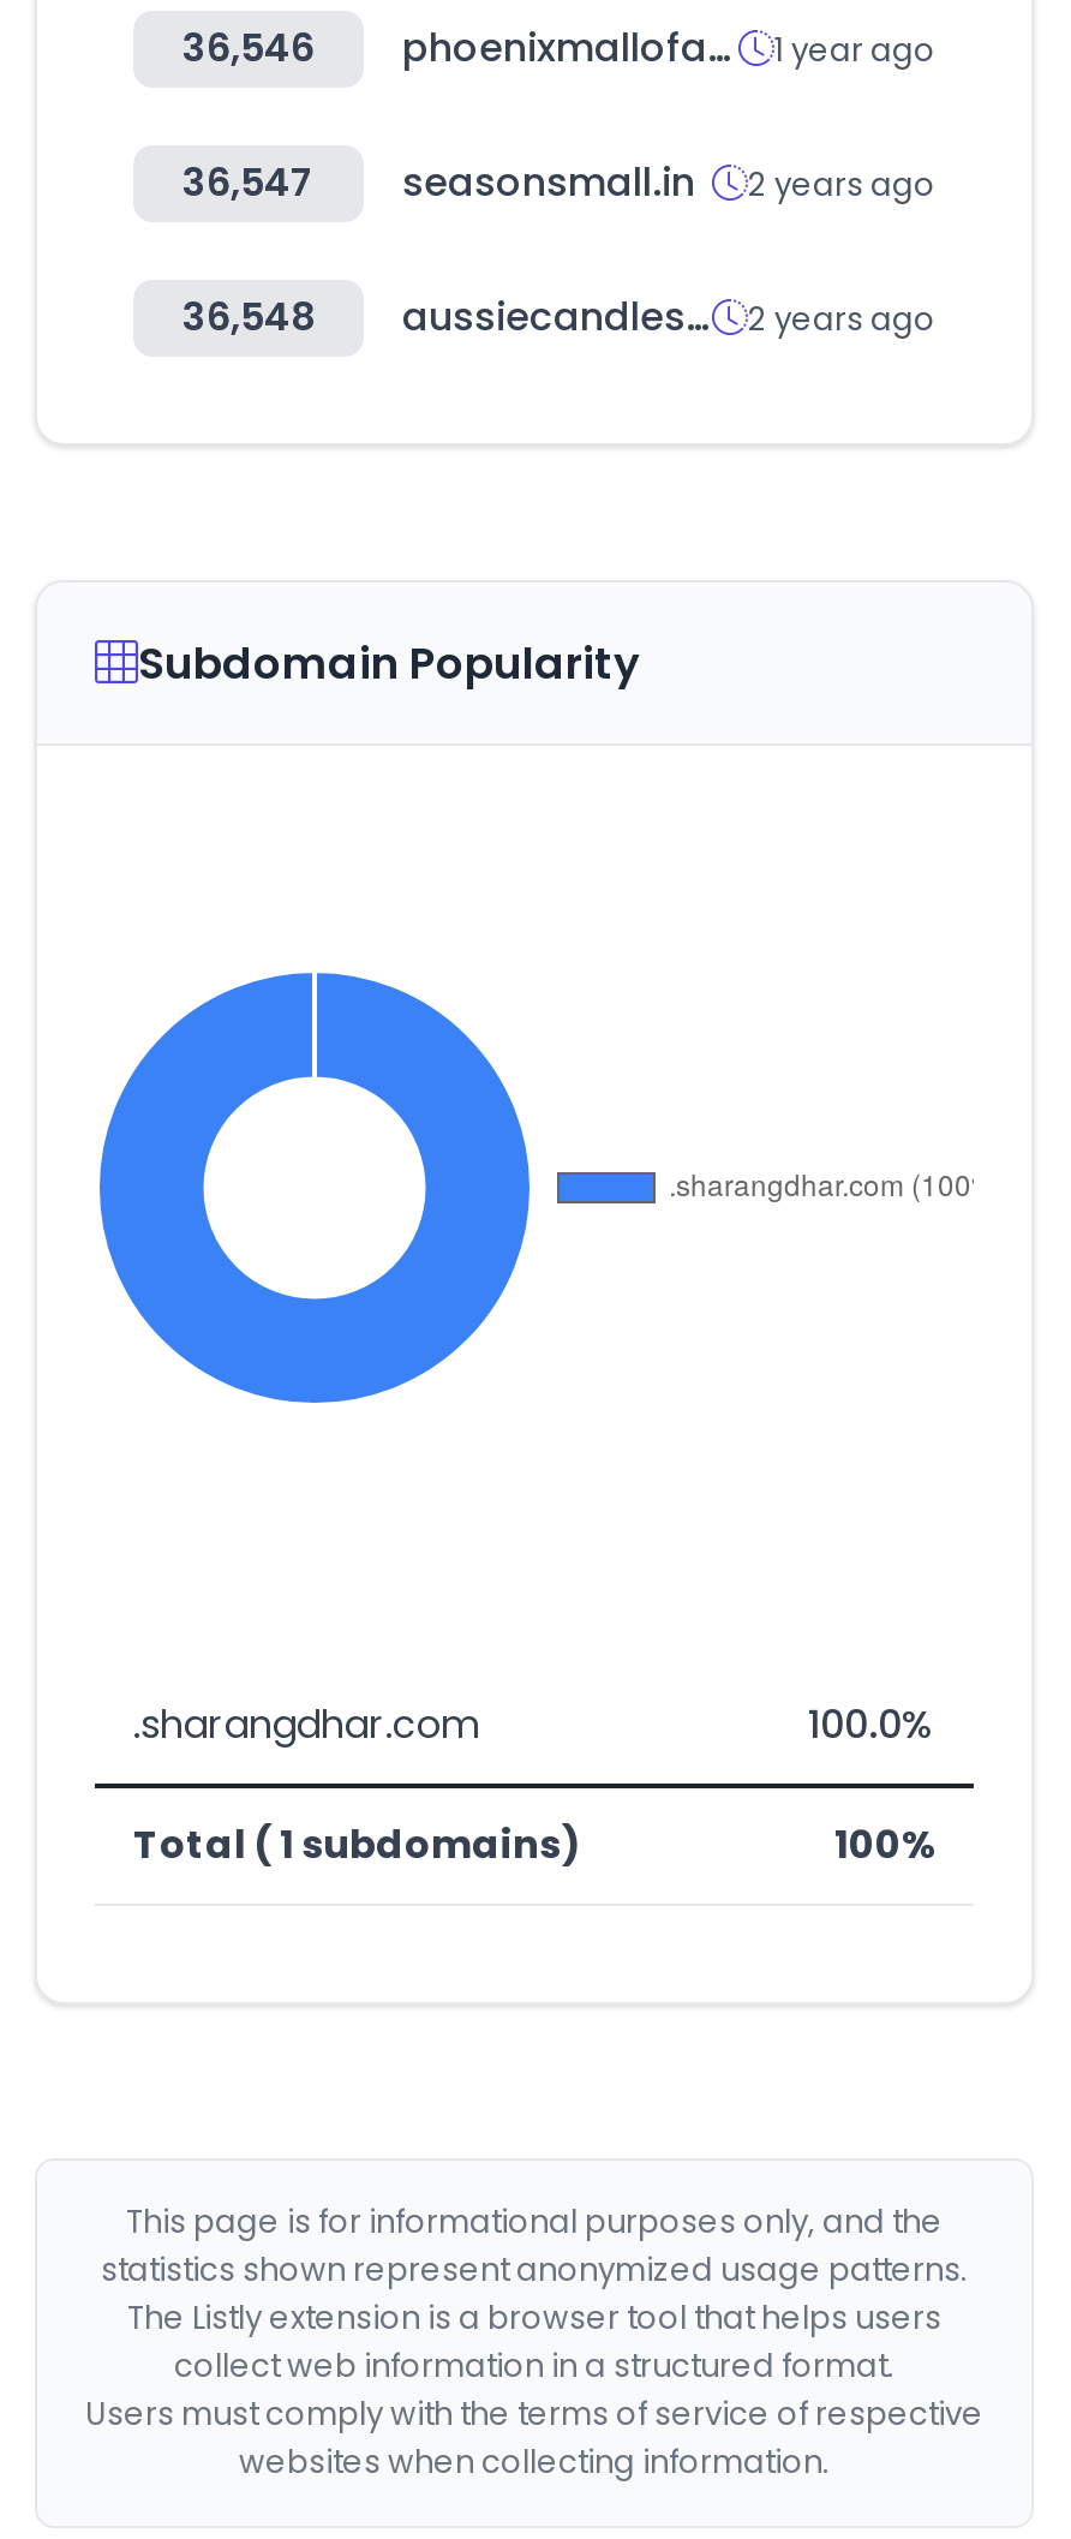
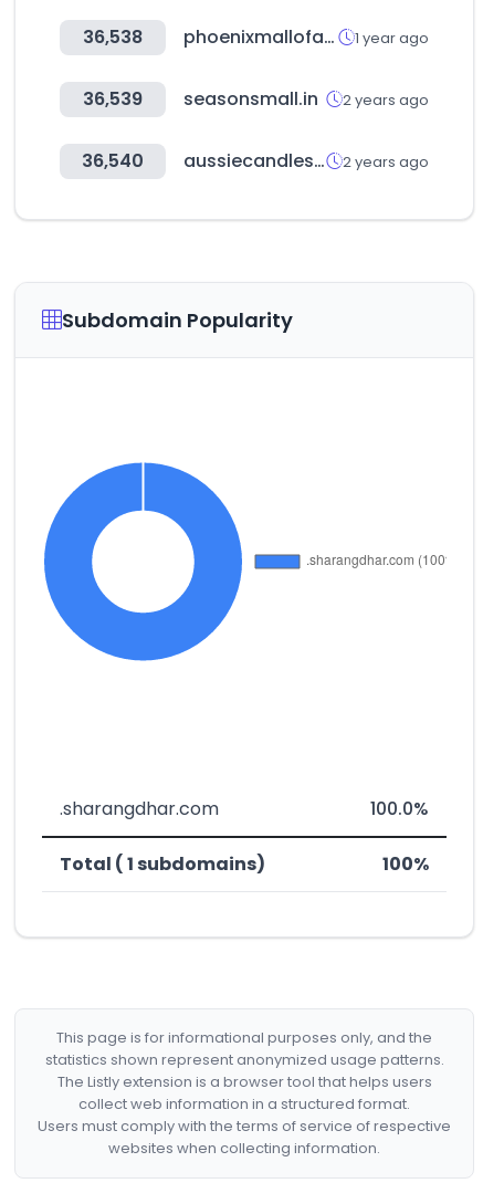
[183,20,315,76] 36,546 -> [83,24,143,50] 36,538
[183,155,935,210] 36,547 seasonsmall.in 2 years ago -> [83,86,429,112] 36,539 seasonsmall.in 2 years ago
[183,289,315,345] 36,548 -> [82,148,144,174] 36,540

